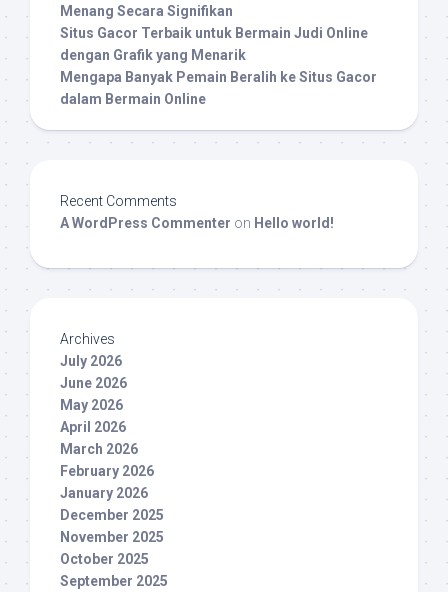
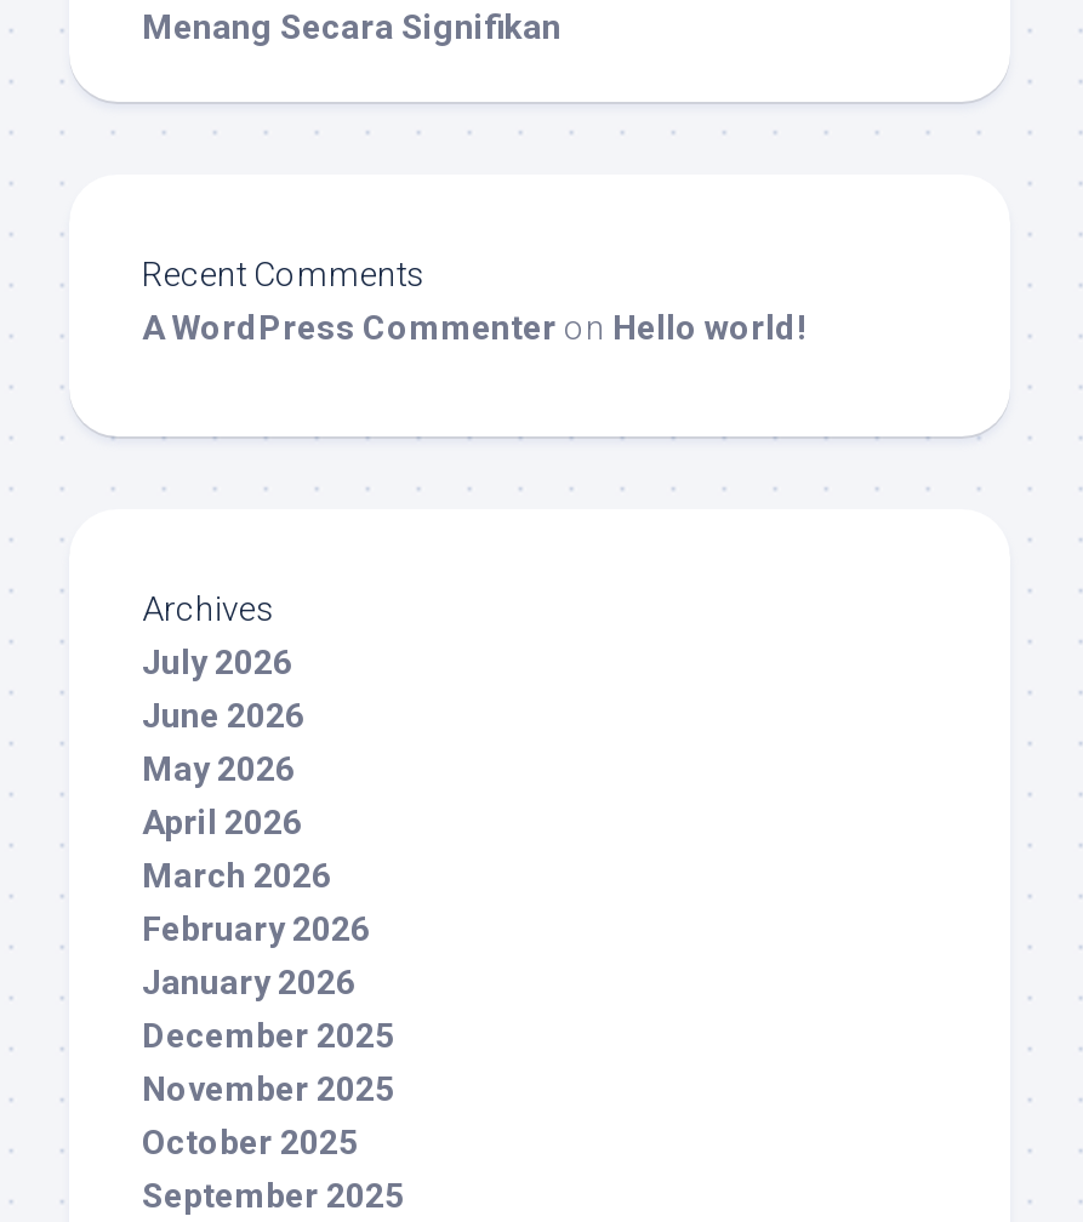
[60,25,377,107] Situs Gacor Terbaik untuk Bermain Judi Online | dengan Grafik yang Menarik | Mengapa Banyak Pemain Beralih ke Situs Gacor | dalam Bermain Online -> none

